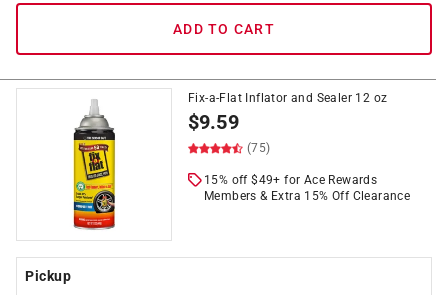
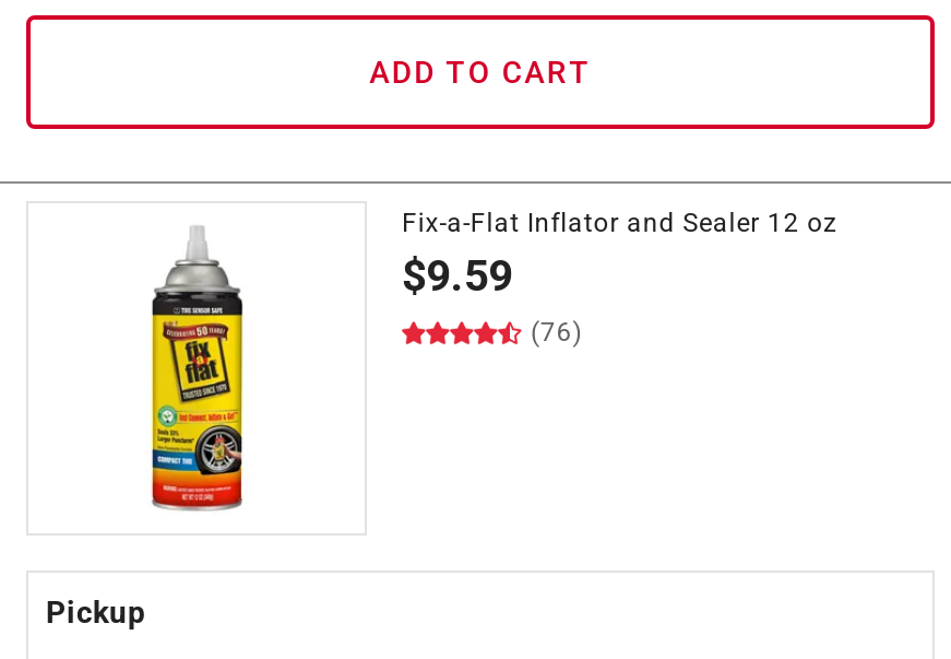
[204,141,410,203] (75) | 15% off $49+ for Ace Rewards | Members & Extra 15% Off Clearance -> [531,317,582,348] (76)

